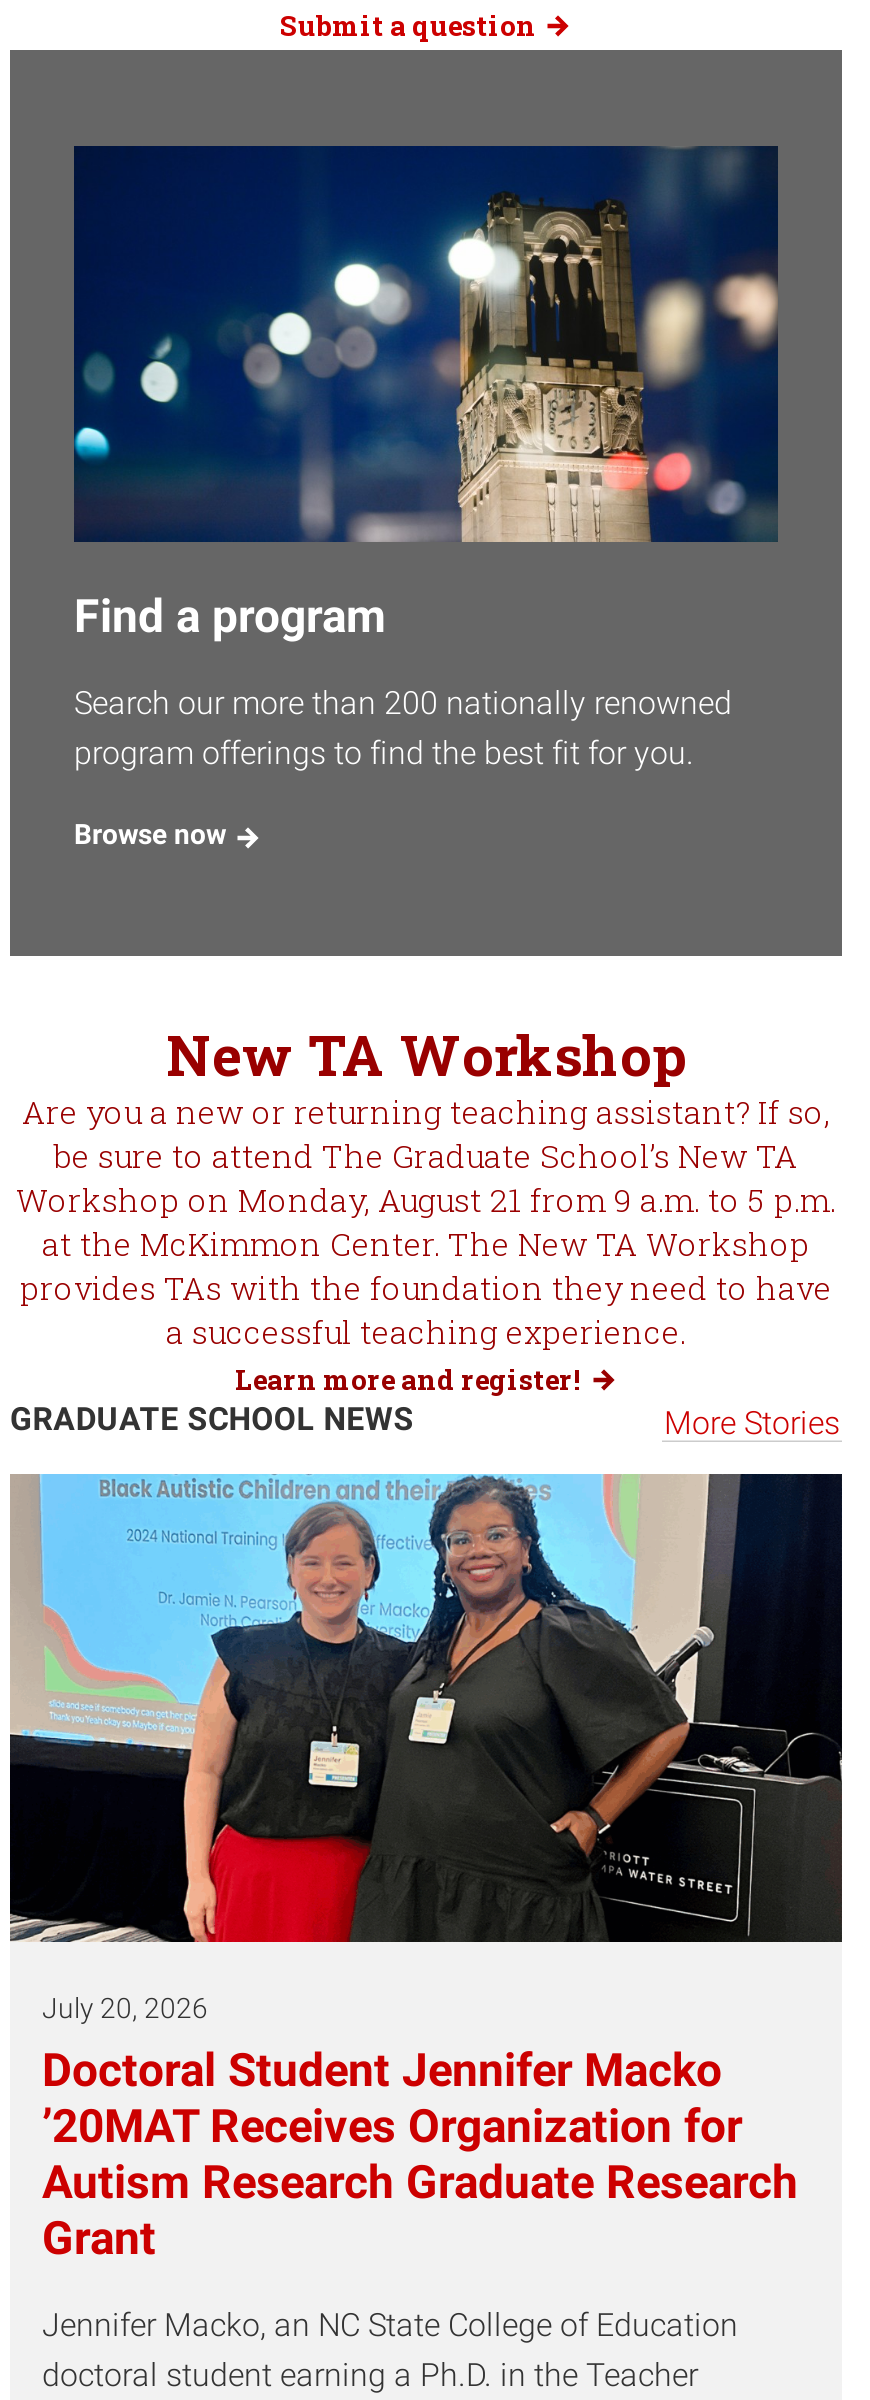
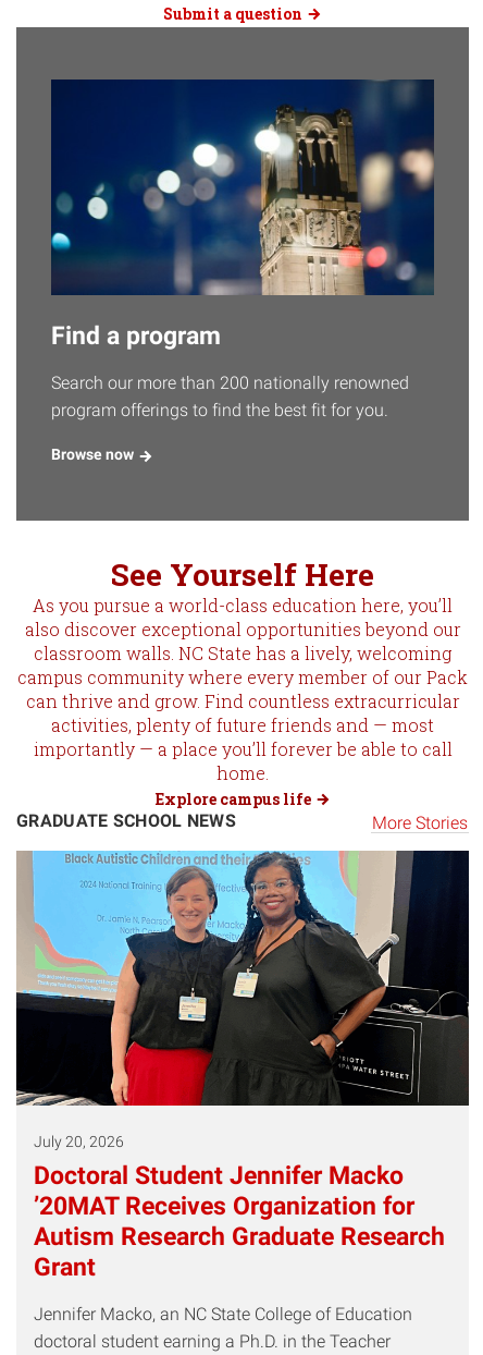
[16,1018,836,1398] New TA Workshop | Are you a new or returning teaching assistant? If so, | be sure to attend The Graduate School’s New TA | Workshop on Monday, August 21 from 9 a.m. to 5 p.m. | at the McKimmon Center. The New TA Workshop | provides TAs with the foundation they need to have | a successful teaching experience. | Learn more and register! -> [17,555,468,810] See Yourself Here | As you pursue a world-class education here, you’ll | also discover exceptional opportunities beyond our | classroom walls. NC State has a lively, welcoming | campus community where every member of our Pack | can thrive and grow. Find countless extracurricular | activities, plenty of future friends and — most | importantly — a place you’ll forever be able to call | home. | Explore campus life

